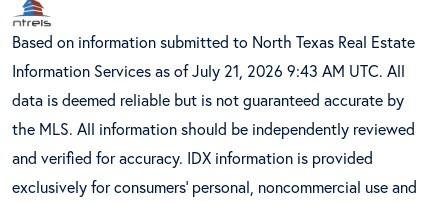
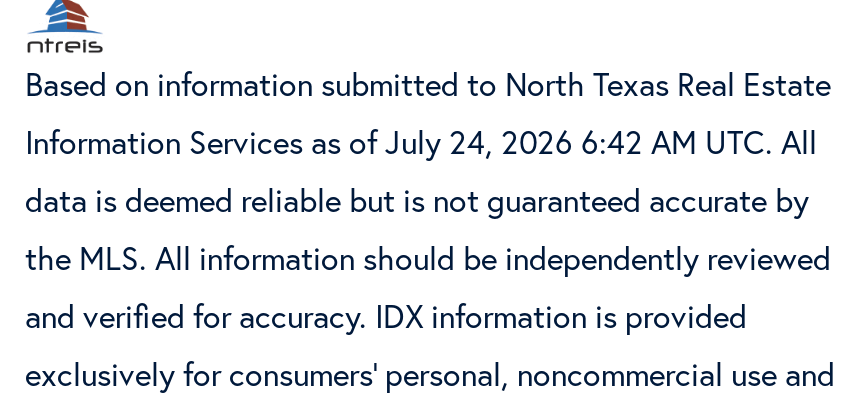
[12,60,405,81] Information Services as of July 21, 2026 9:43 AM UTC. All -> [25,119,817,161] Information Services as of July 24, 2026 6:42 AM UTC. All

